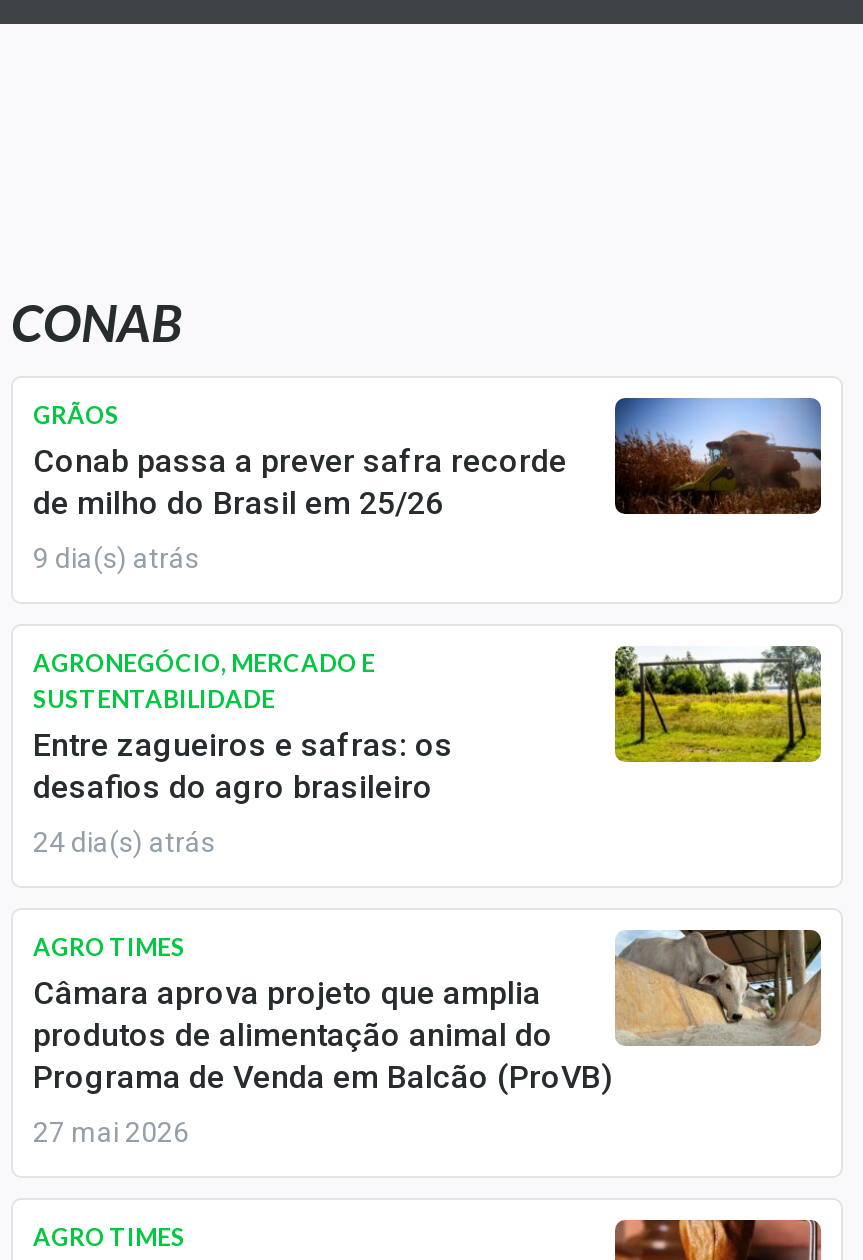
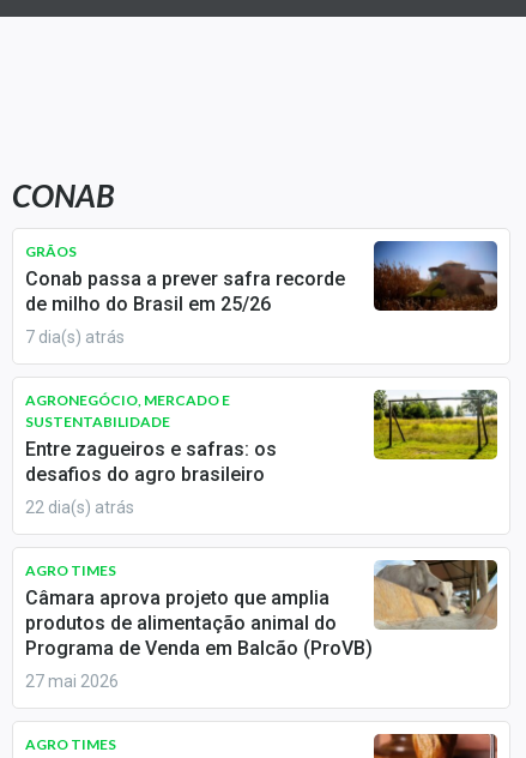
[33,542,199,574] 9 dia(s) atrás -> [25,327,125,347] 7 dia(s) atrás
[33,826,215,858] 24 dia(s) atrás -> [25,498,134,517] 22 dia(s) atrás

